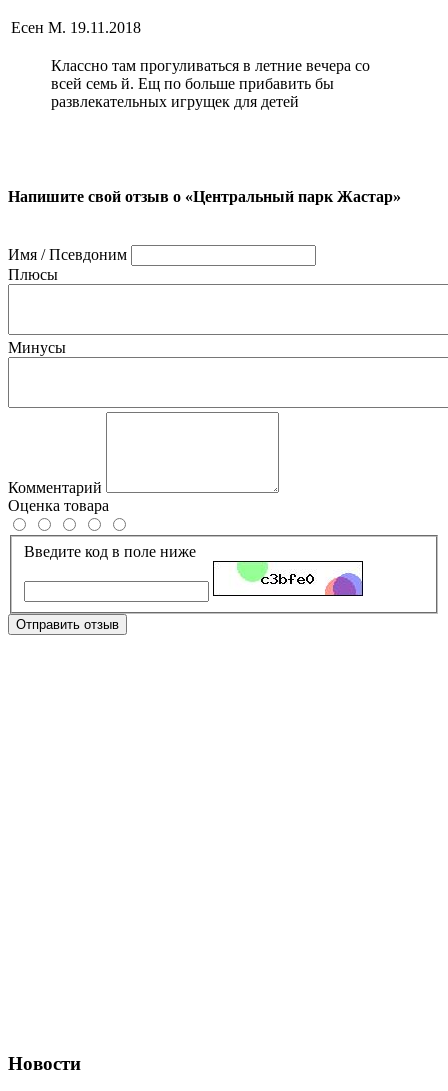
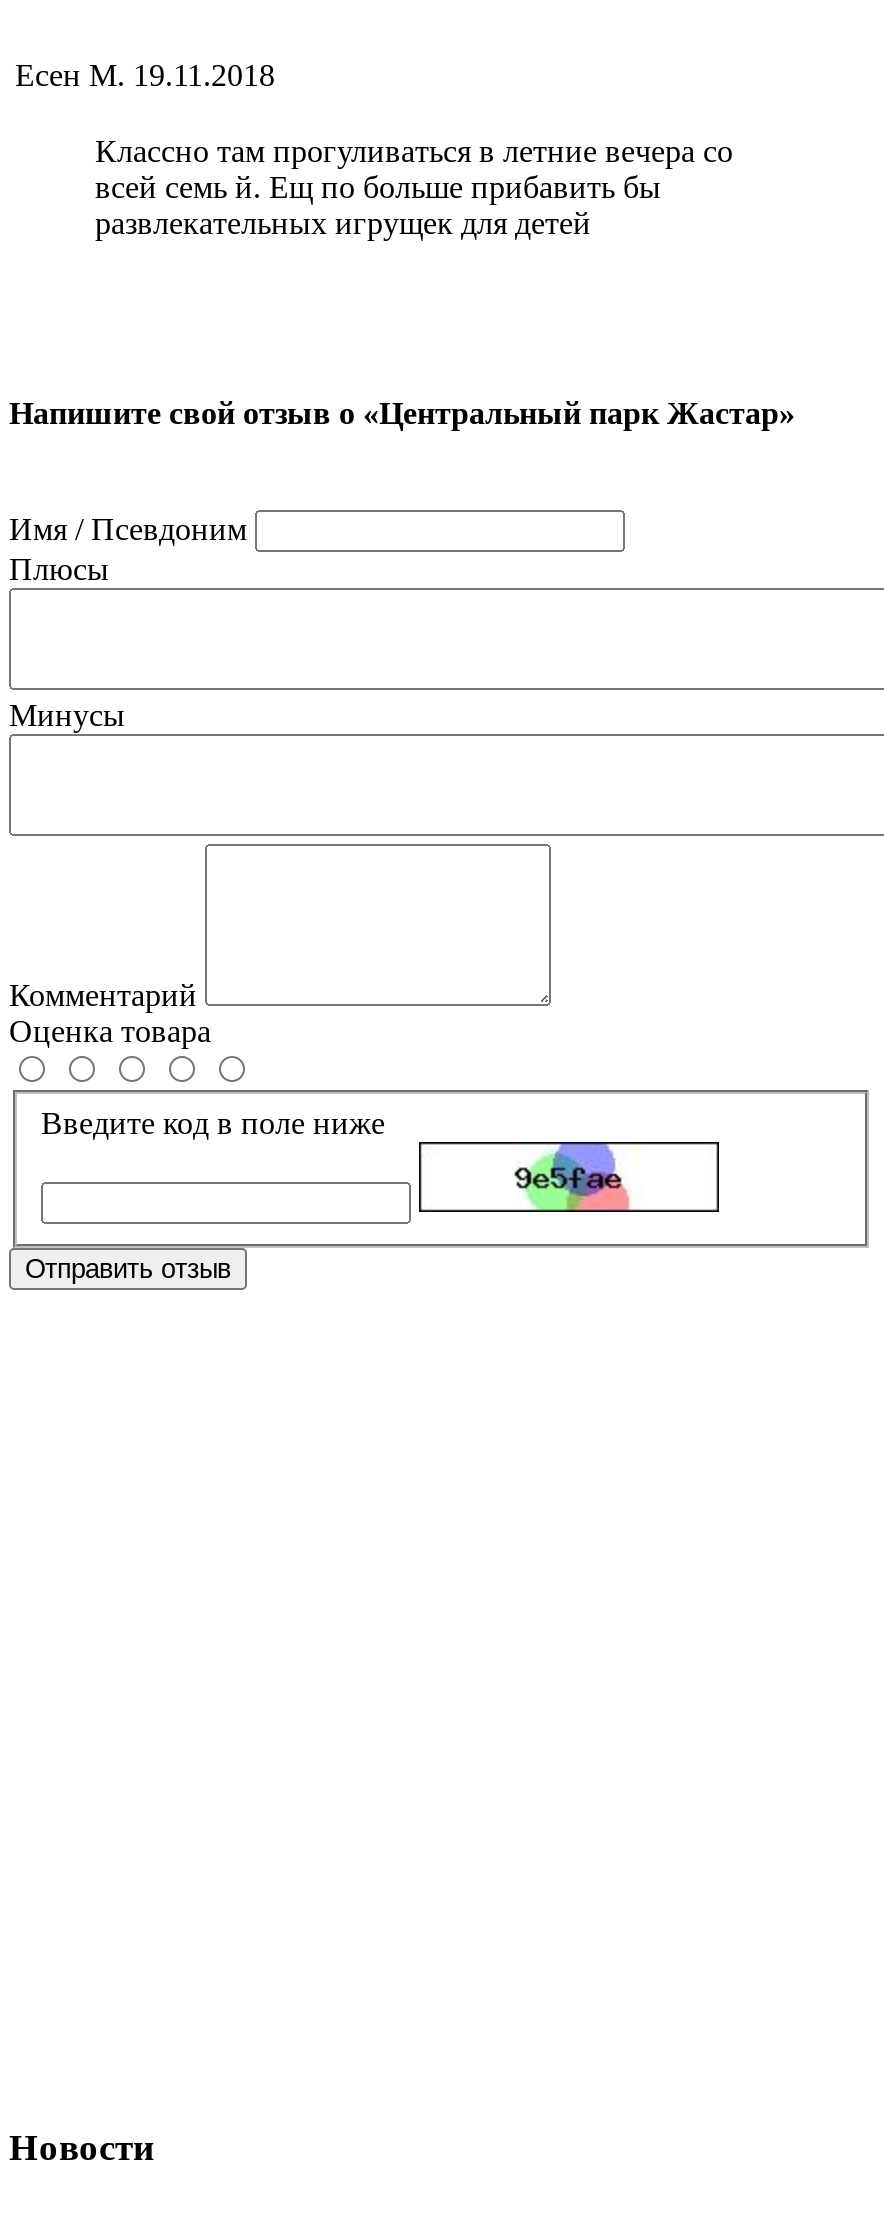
[235,560,363,596] [image] -> [465,1140,719,1212] [image]

